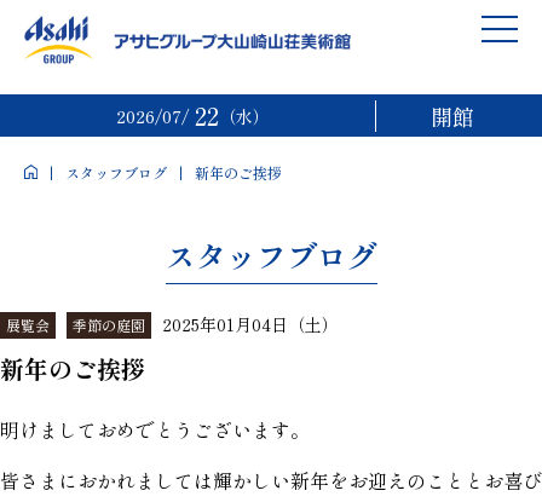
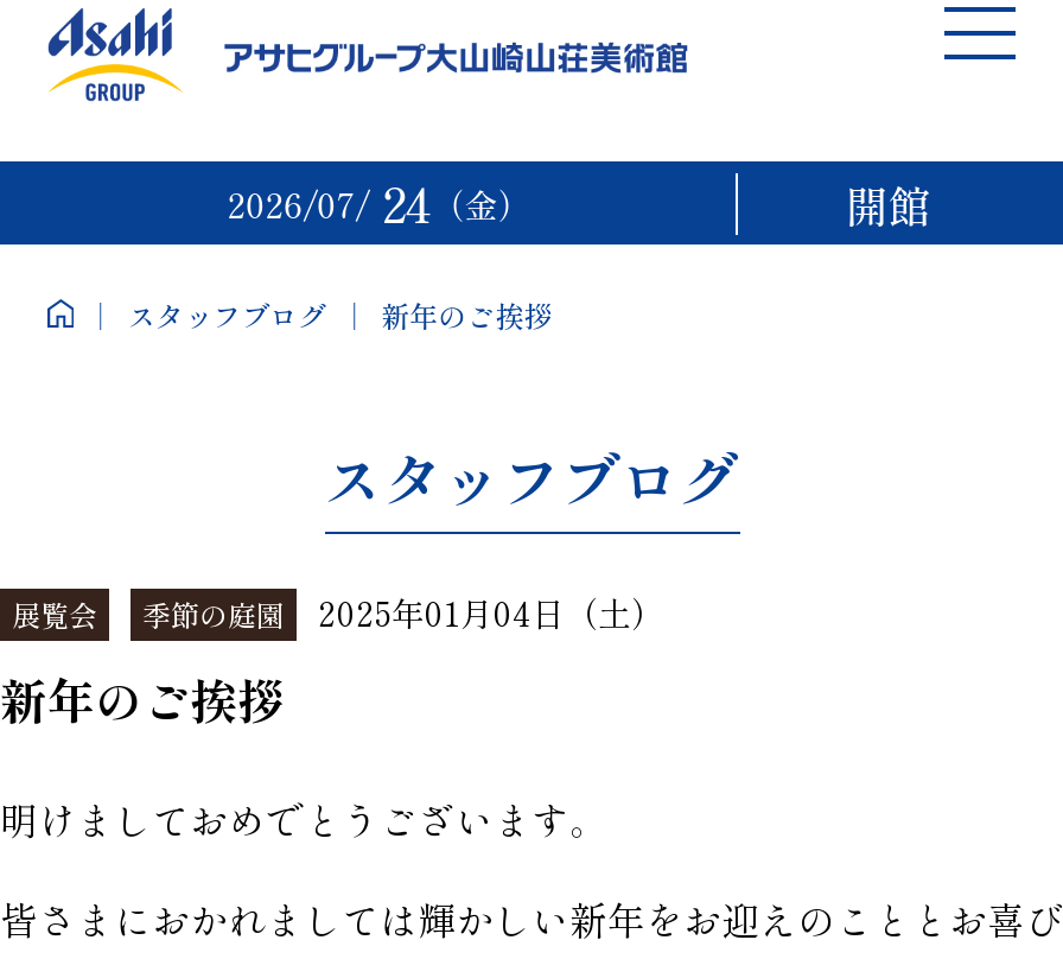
[117,98,270,133] 2026/07/ 22（水） -> [227,169,531,237] 2026/07/ 24（金）

